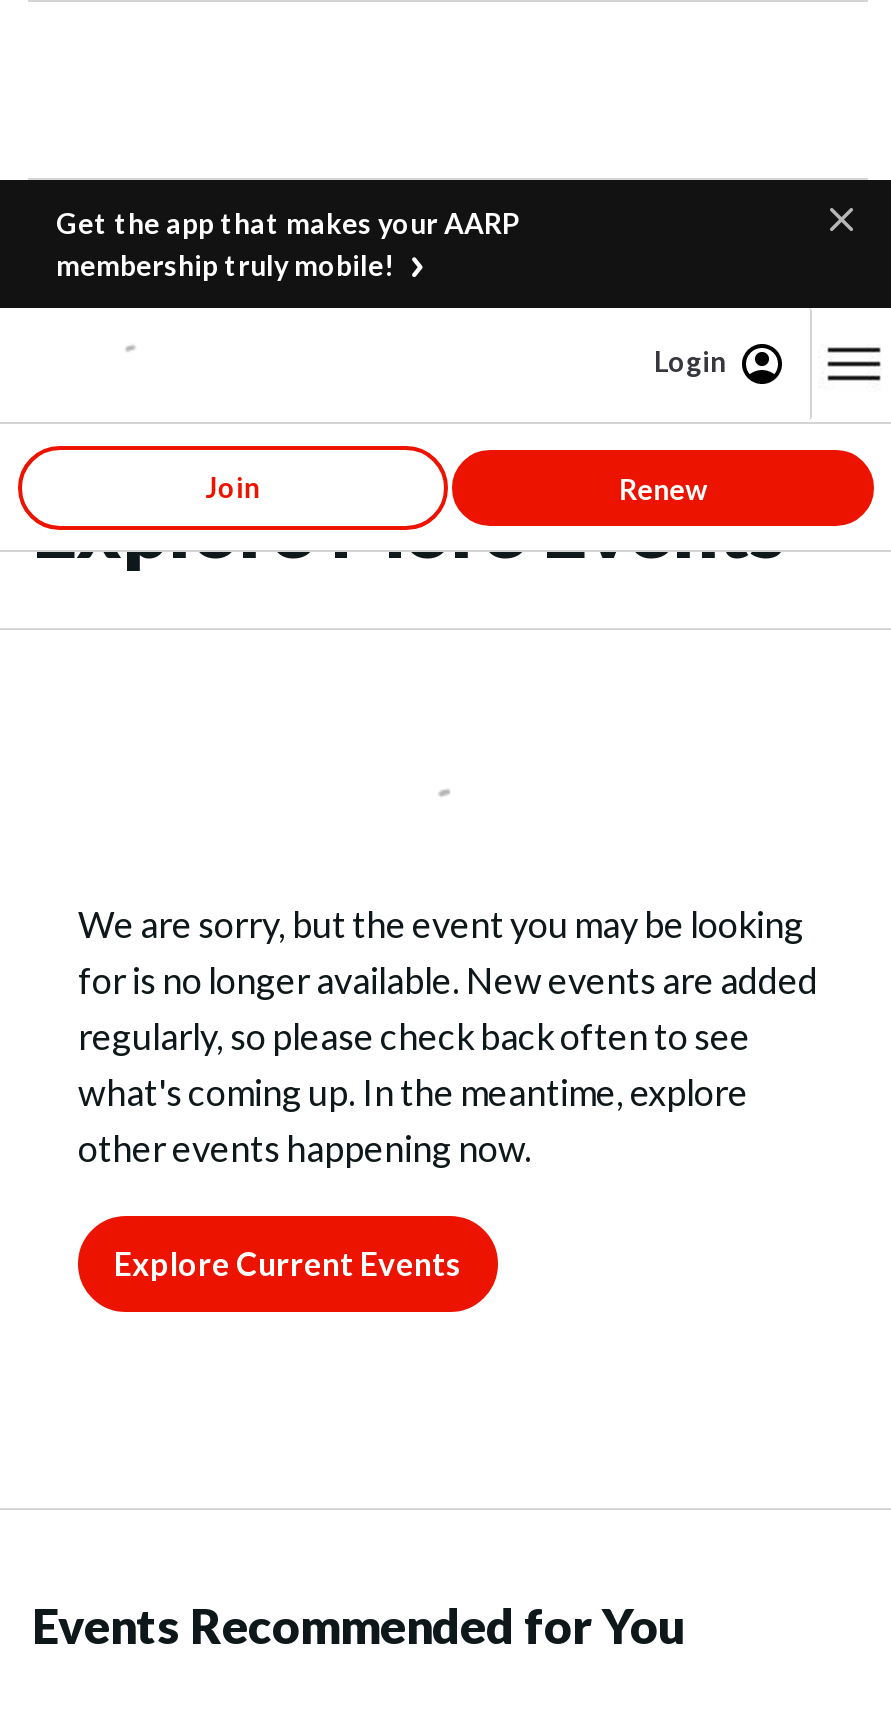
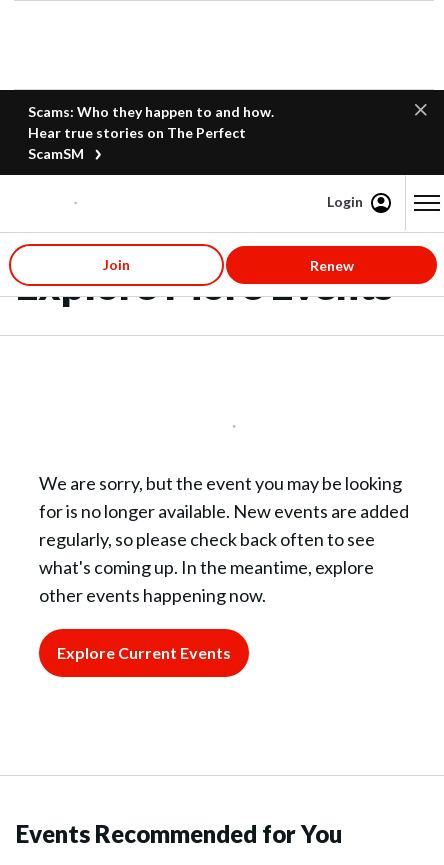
[56,206,520,282] Get the app that makes your AARP | membership truly mobile! -> [28,103,274,162] Scams: Who they happen to and how. | Hear true stories on The Perfect | ScamSM

